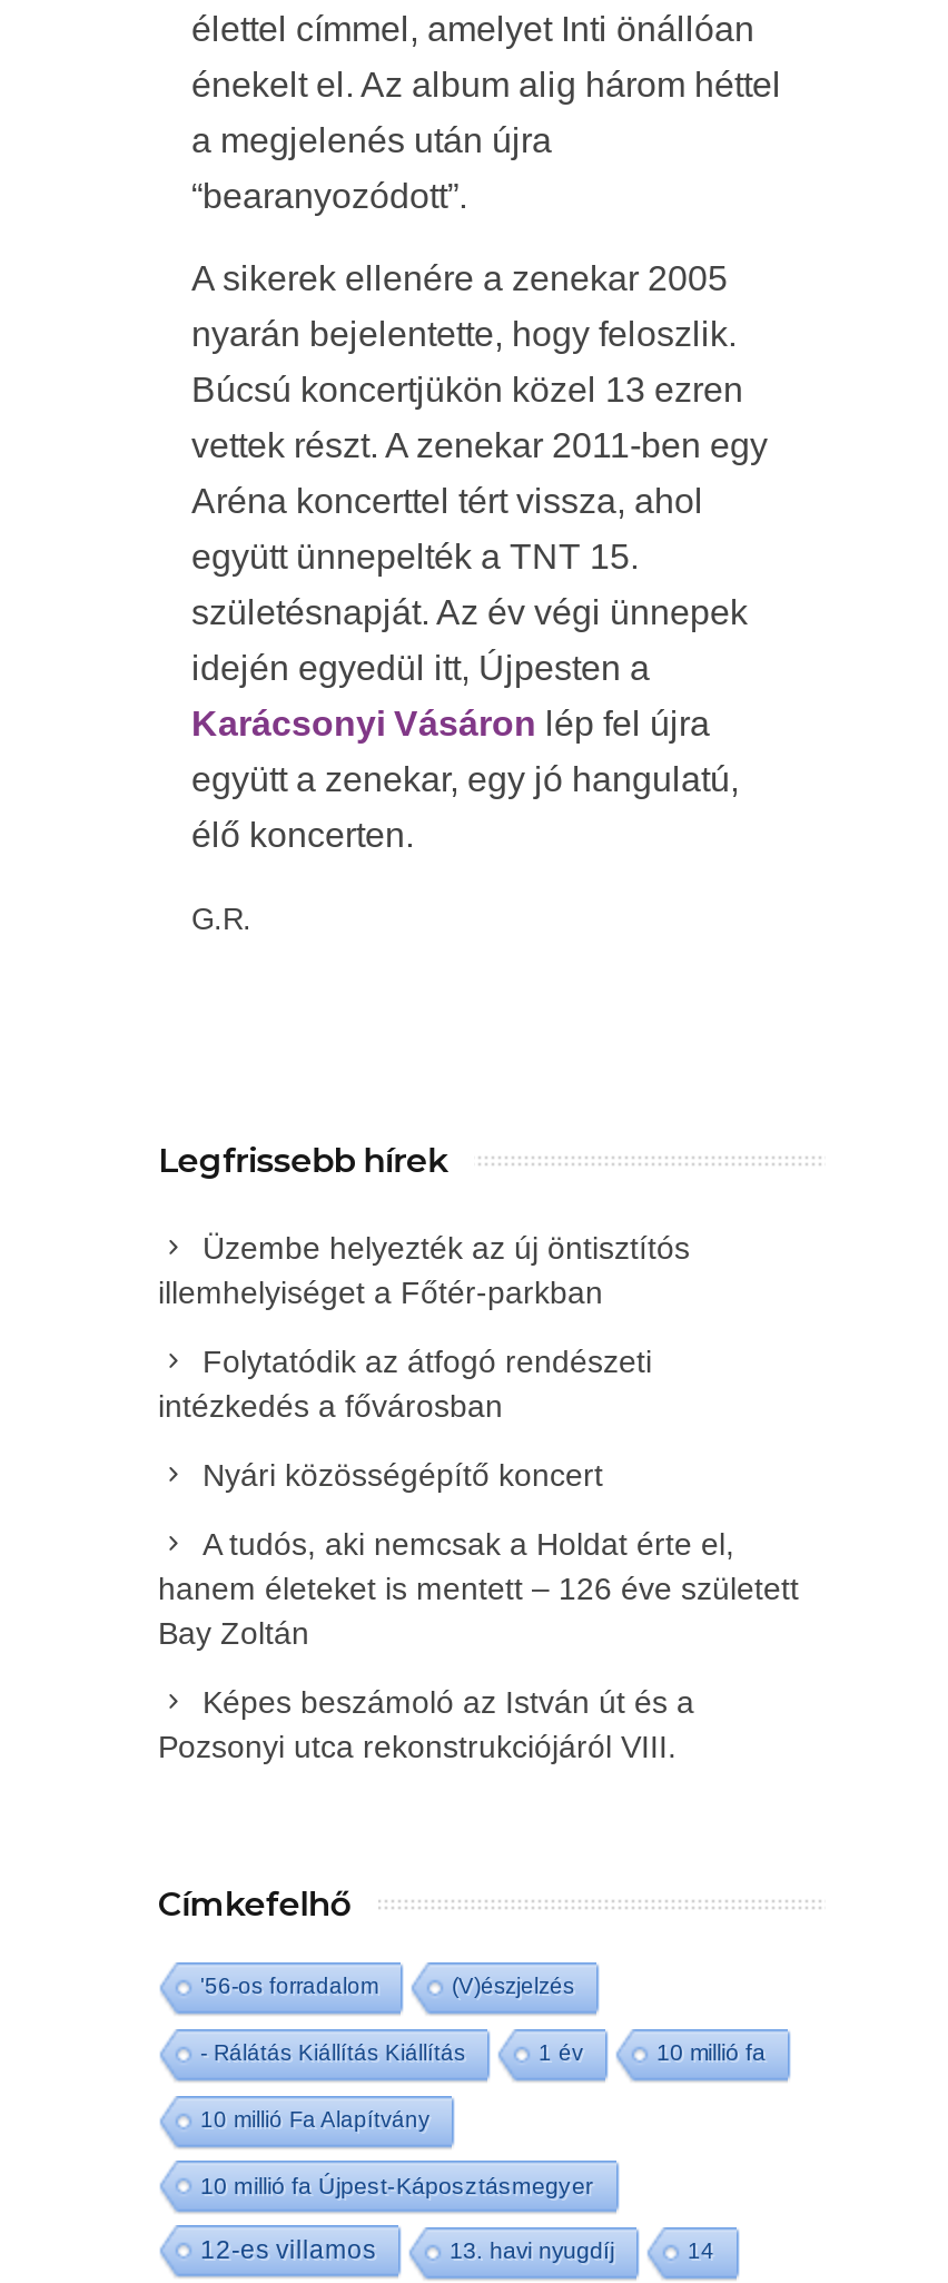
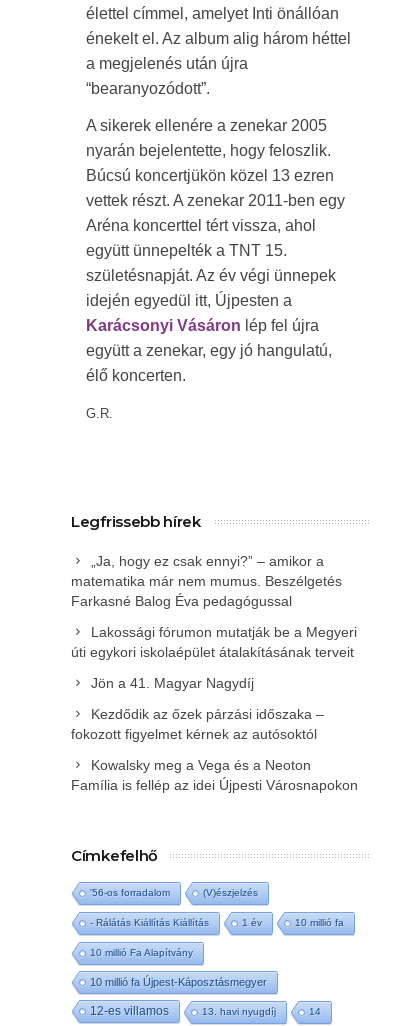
[158,1230,690,1310] Üzembe helyezték az új öntisztítós | illemhelyiséget a Főtér-parkban -> [71,553,342,609] „Ja, hogy ez csak ennyi?” – amikor a | matematika már nem mumus. Beszélgetés | Farkasné Balog Éva pedagógussal
[158,1344,652,1424] Folytatódik az átfogó rendészeti | intézkedés a fővárosban -> [71,624,357,660] Lakossági fórumon mutatják be a Megyeri | úti egykori iskolaépület átalakításának terveit
[203,1457,603,1493] Nyári közösségépítő koncert -> [91,675,254,691] Jön a 41. Magyar Nagydíj
[158,1526,799,1651] A tudós, aki nemcsak a Holdat érte el, | hanem életeket is mentett – 126 éve született | Bay Zoltán -> [71,706,324,742] Kezdődik az őzek párzási időszaka – | fokozott figyelmet kérnek az autósoktól
[158,1684,694,1764] Képes beszámoló az István út és a | Pozsonyi utca rekonstrukciójáról VIII. -> [71,757,358,793] Kowalsky meg a Vega és a Neoton | Família is fellép az idei Újpesti Városnapokon

